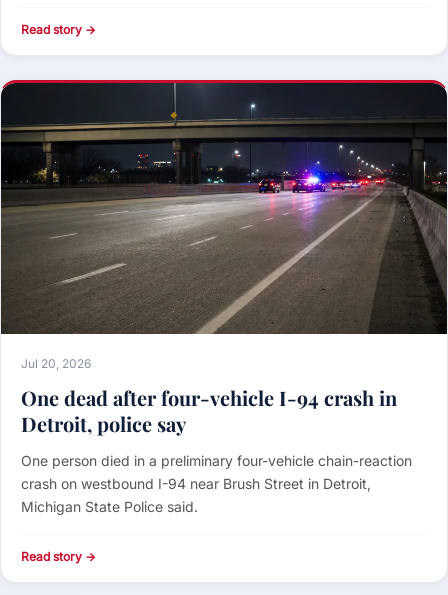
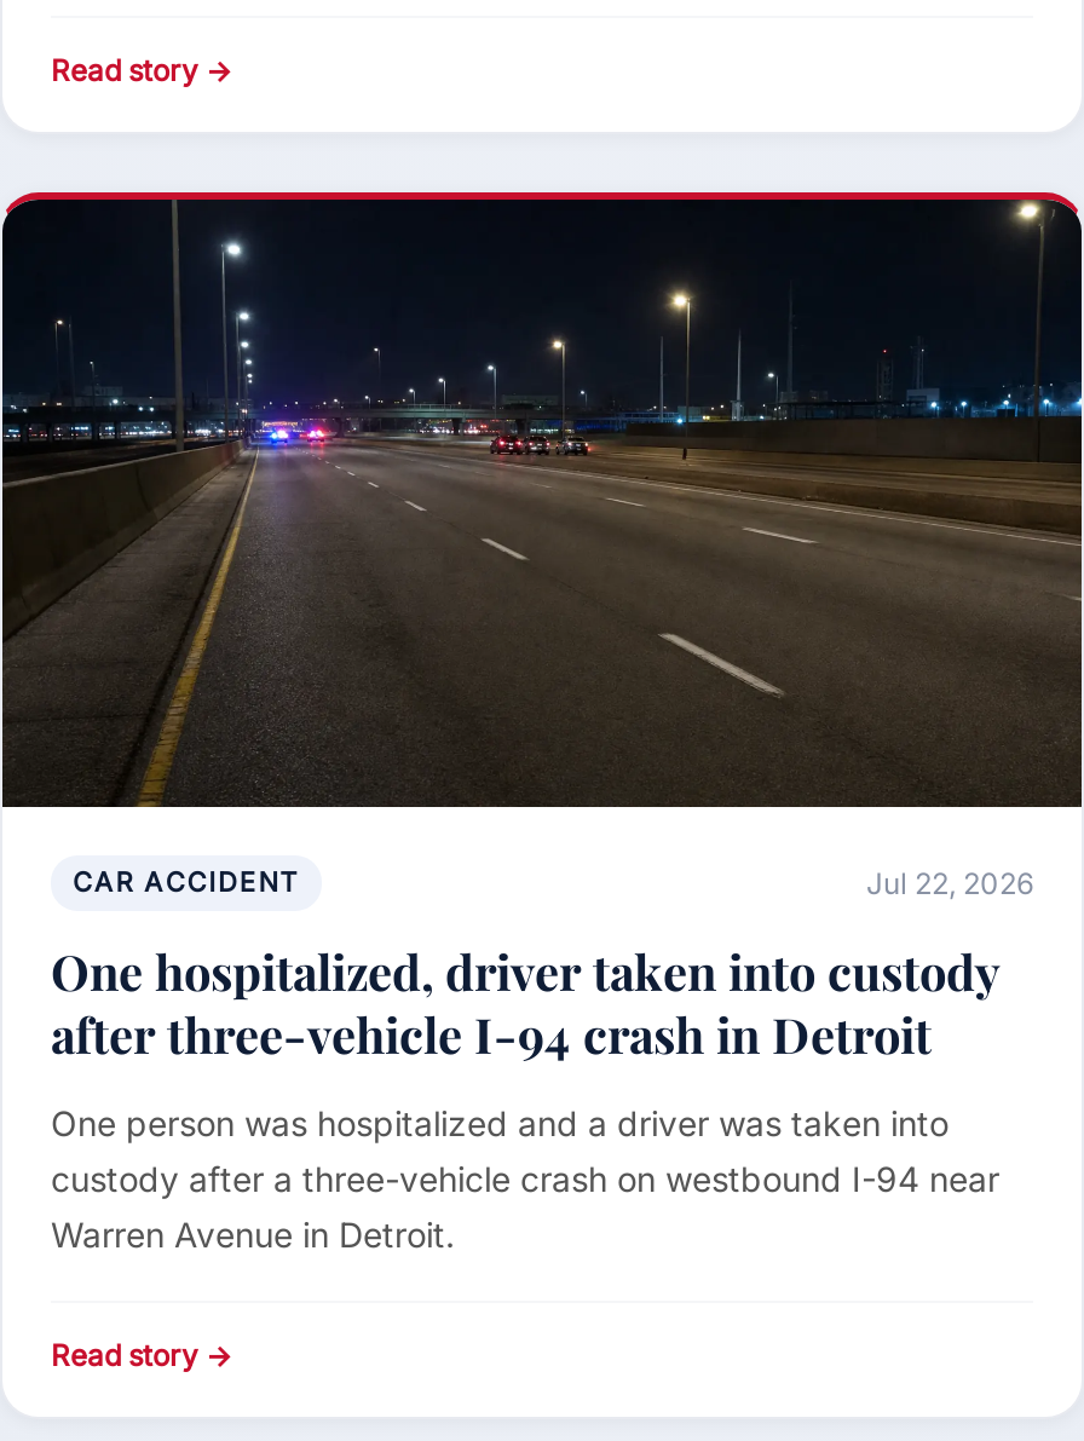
[3,82,445,371] [image] | Jul 20, 2026 -> [7,200,1077,901] [image] | CAR ACCIDENT | Jul 22, 2026
[21,384,397,437] One dead after four-vehicle I-94 crash in | Detroit, police say -> [51,937,997,1065] One hospitalized, driver taken into custody | after three-vehicle I-94 crash in Detroit
[21,452,412,515] One person died in a preliminary four-vehicle chain-reaction | crash on westbound I-94 near Brush Street in Detroit, | Michigan State Police said. -> [51,1102,999,1254] One person was hospitalized and a driver was taken into | custody after a three-vehicle crash on westbound I-94 near | Warren Avenue in Detroit.

